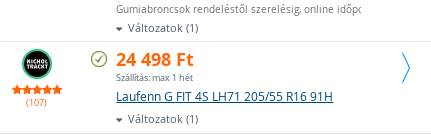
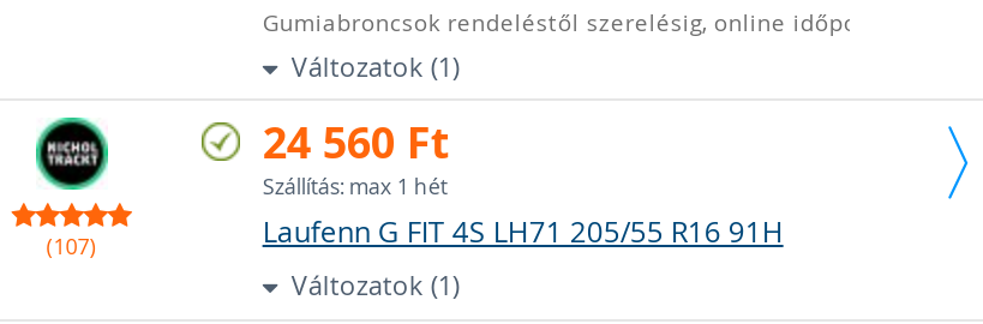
[116,46,194,71] 24 498 Ft -> [262,112,450,172] 24 560 Ft

